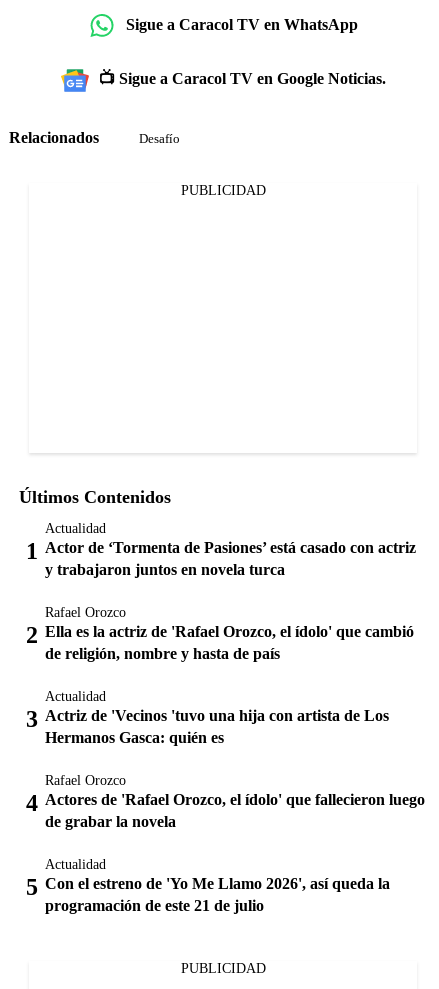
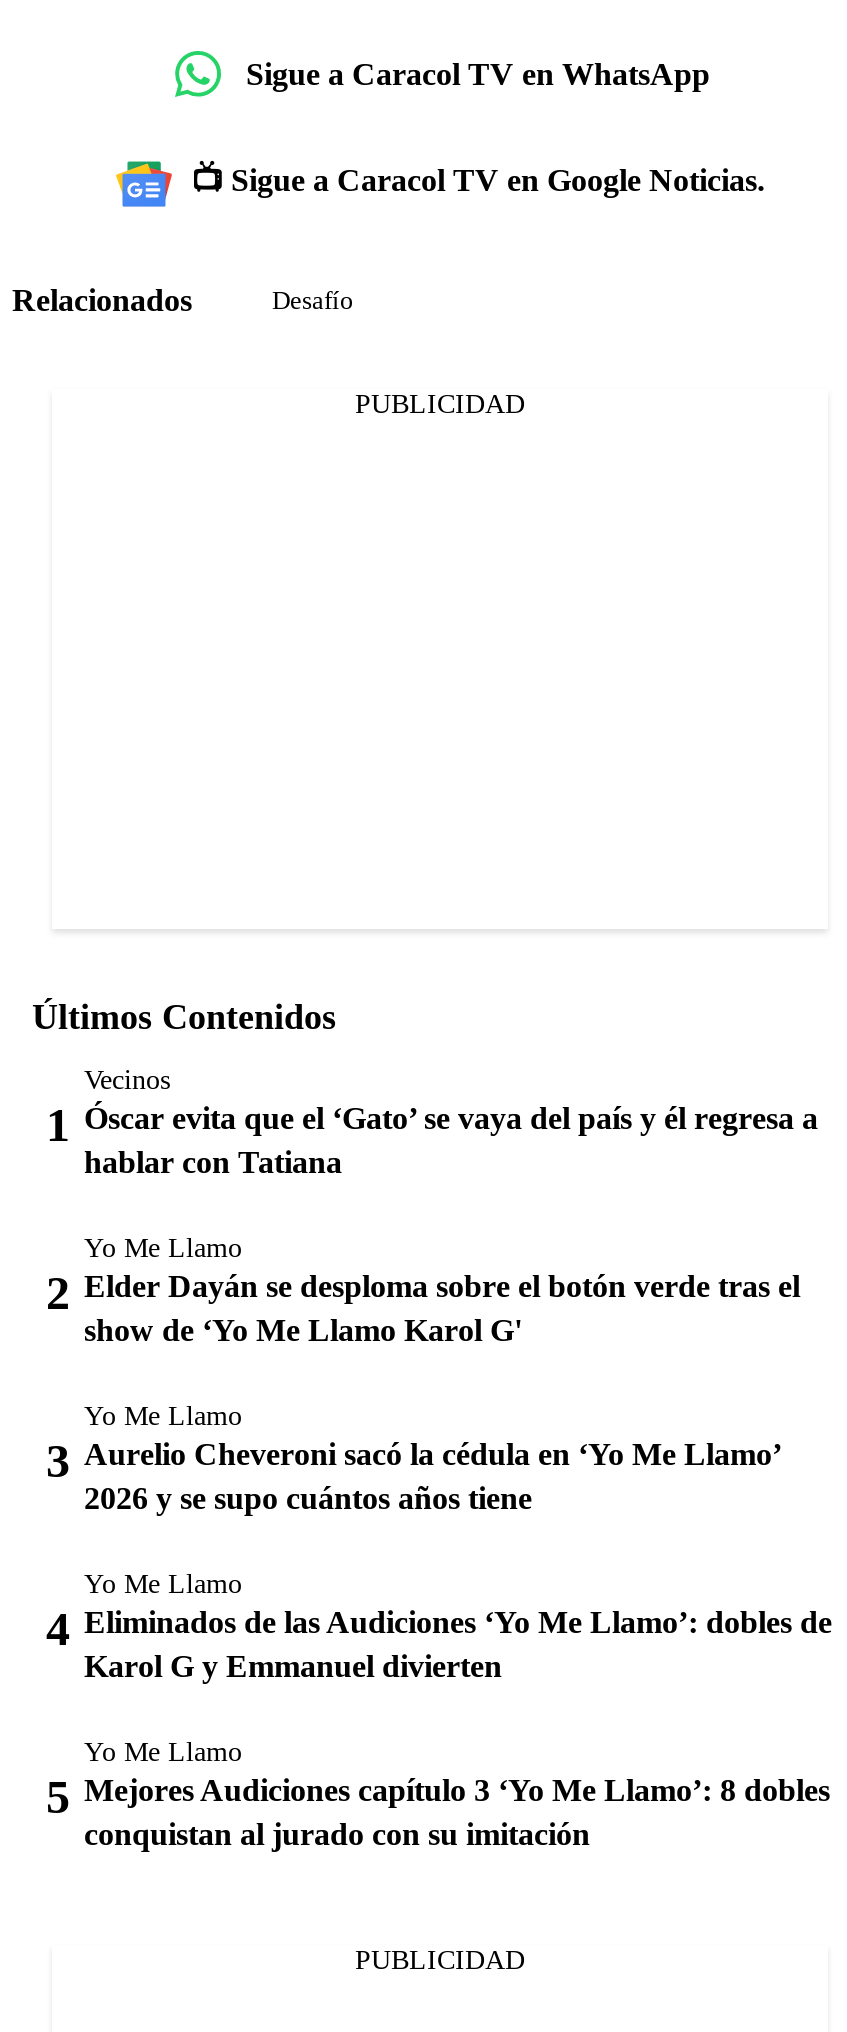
[45,520,416,577] Actualidad | Actor de ‘Tormenta de Pasiones’ está casado con actriz | y trabajaron juntos en novela turca -> [84,1065,818,1179] Vecinos | Óscar evita que el ‘Gato’ se vaya del país y él regresa a | hablar con Tatiana
[45,604,414,661] Rafael Orozco | Ella es la actriz de 'Rafael Orozco, el ídolo' que cambió | de religión, nombre y hasta de país -> [84,1233,800,1347] Yo Me Llamo | Elder Dayán se desploma sobre el botón verde tras el | show de ‘Yo Me Llamo Karol G'
[45,688,389,745] Actualidad | Actriz de 'Vecinos 'tuvo una hija con artista de Los | Hermanos Gasca: quién es -> [84,1401,780,1515] Yo Me Llamo | Aurelio Cheveroni sacó la cédula en ‘Yo Me Llamo’ | 2026 y se supo cuántos años tiene
[45,772,425,829] Rafael Orozco | Actores de 'Rafael Orozco, el ídolo' que fallecieron luego | de grabar la novela -> [84,1569,832,1683] Yo Me Llamo | Eliminados de las Audiciones ‘Yo Me Llamo’: dobles de | Karol G y Emmanuel divierten
[45,856,390,913] Actualidad | Con el estreno de 'Yo Me Llamo 2026', así queda la | programación de este 21 de julio -> [84,1737,830,1851] Yo Me Llamo | Mejores Audiciones capítulo 3 ‘Yo Me Llamo’: 8 dobles | conquistan al jurado con su imitación

